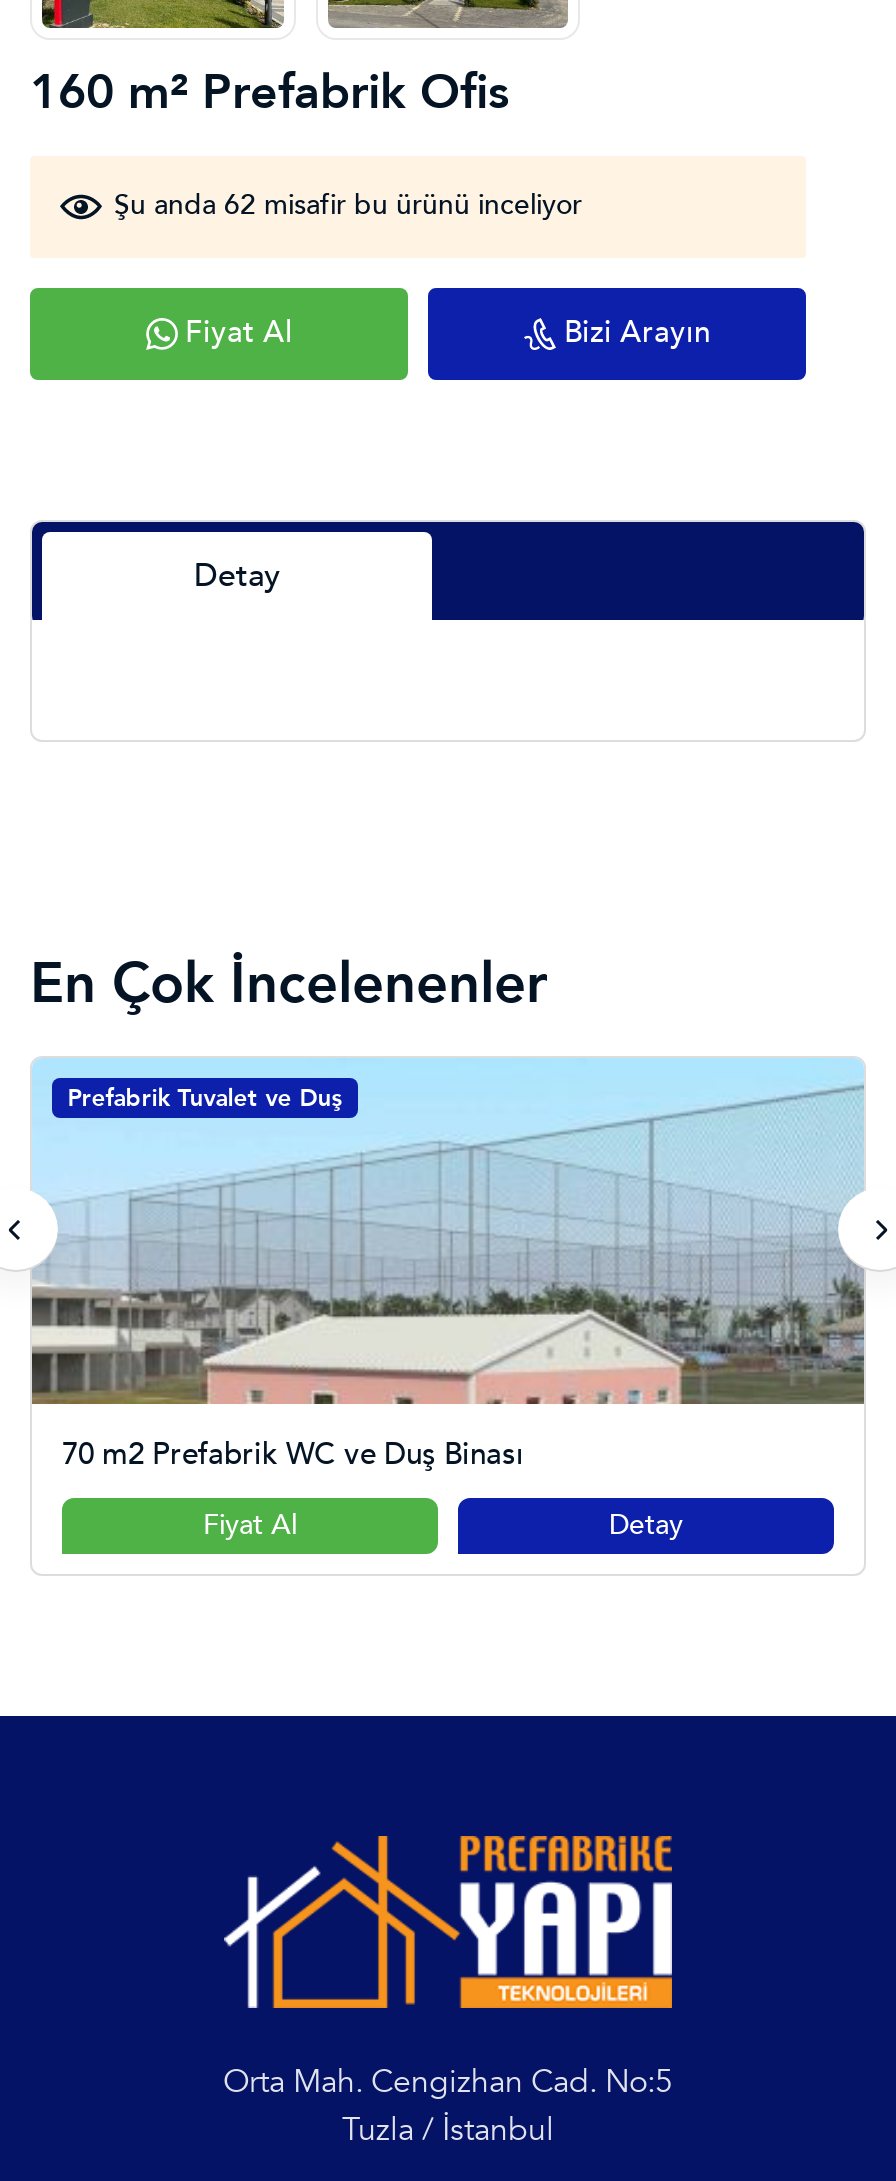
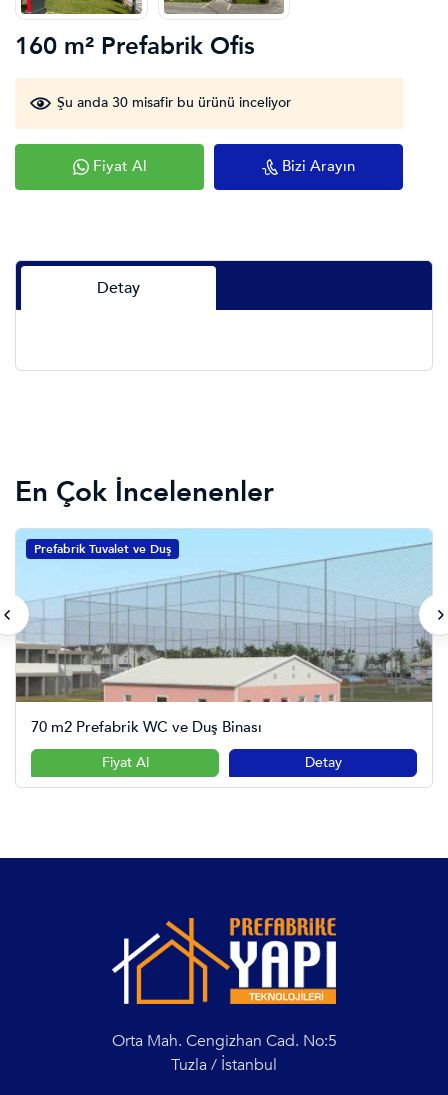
[114,186,582,224] Şu anda 62 misafir bu ürünü inceliyor -> [57,93,291,112] Şu anda 30 misafir bu ürünü inceliyor

